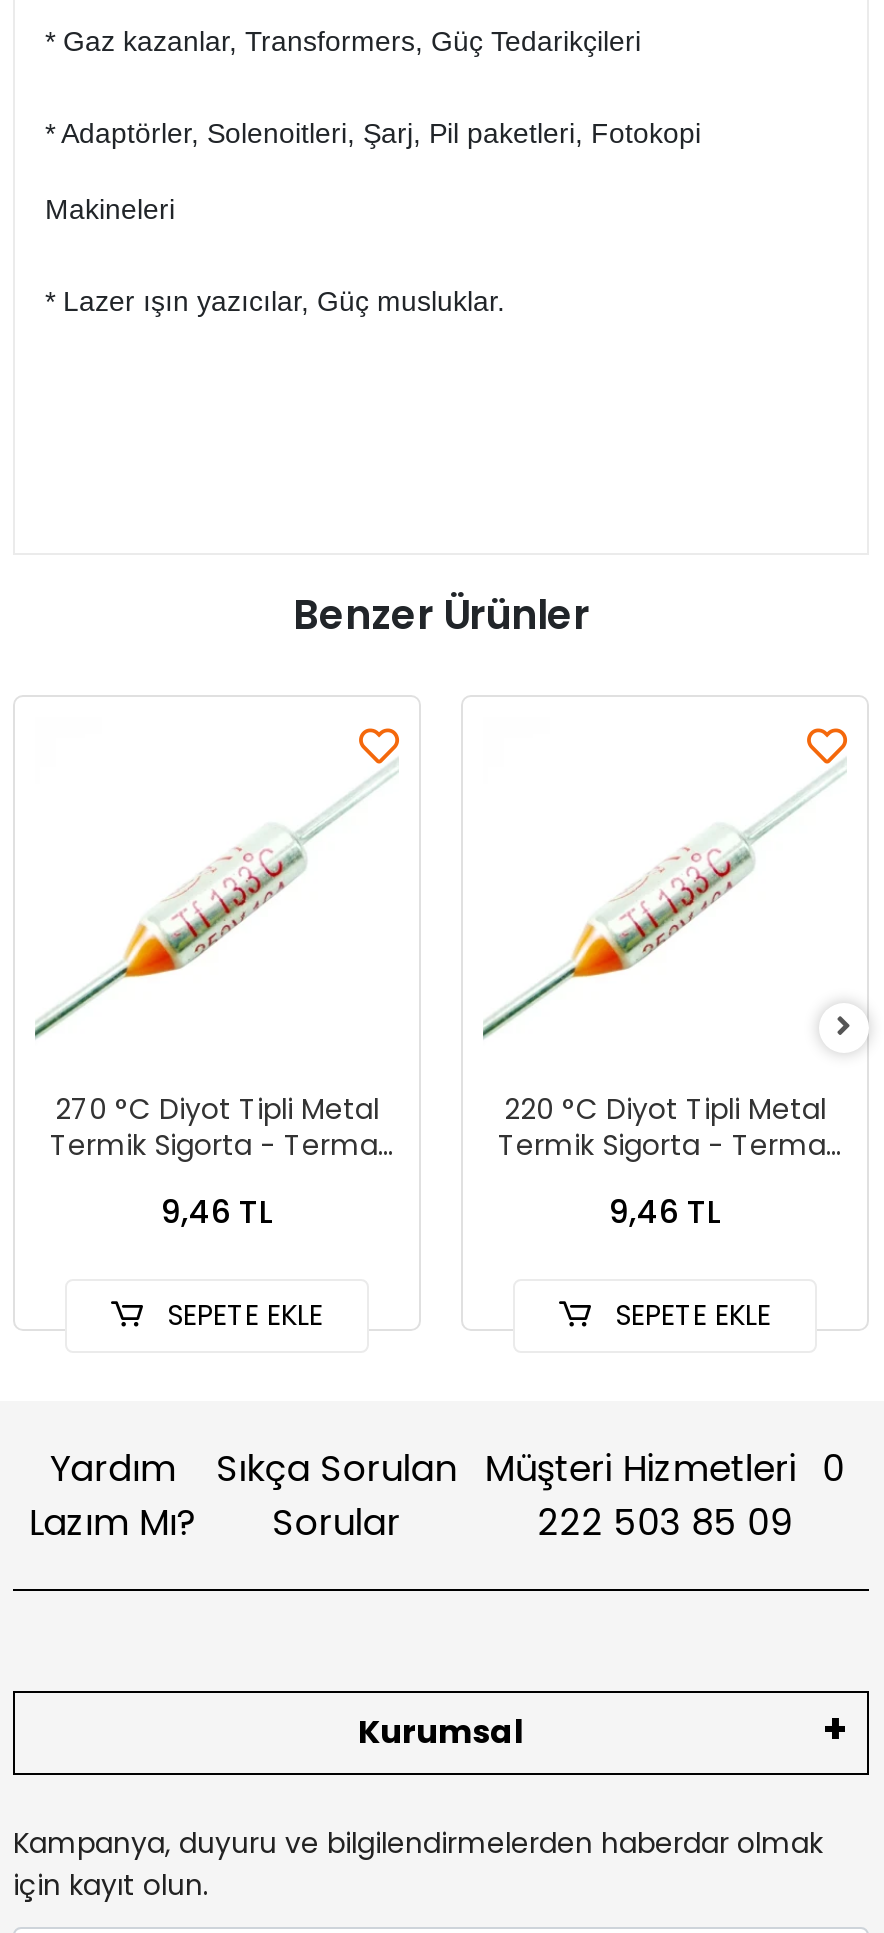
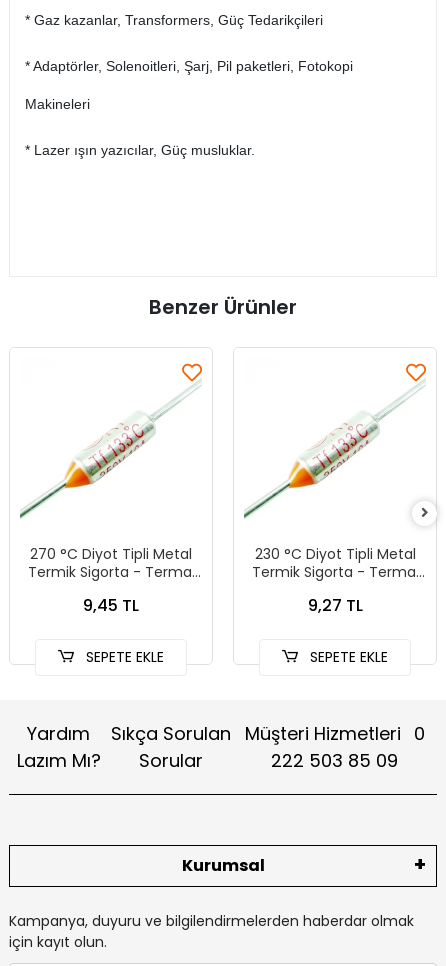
[504,1089,826,1129] 220 °C Diyot Tipli Metal -> [254,544,415,564] 230 °C Diyot Tipli Metal
[161,1188,273,1234] 9,46 TL -> [83,593,139,616] 9,45 TL
[609,1188,721,1234] 9,46 TL -> [307,593,362,616] 9,27 TL

